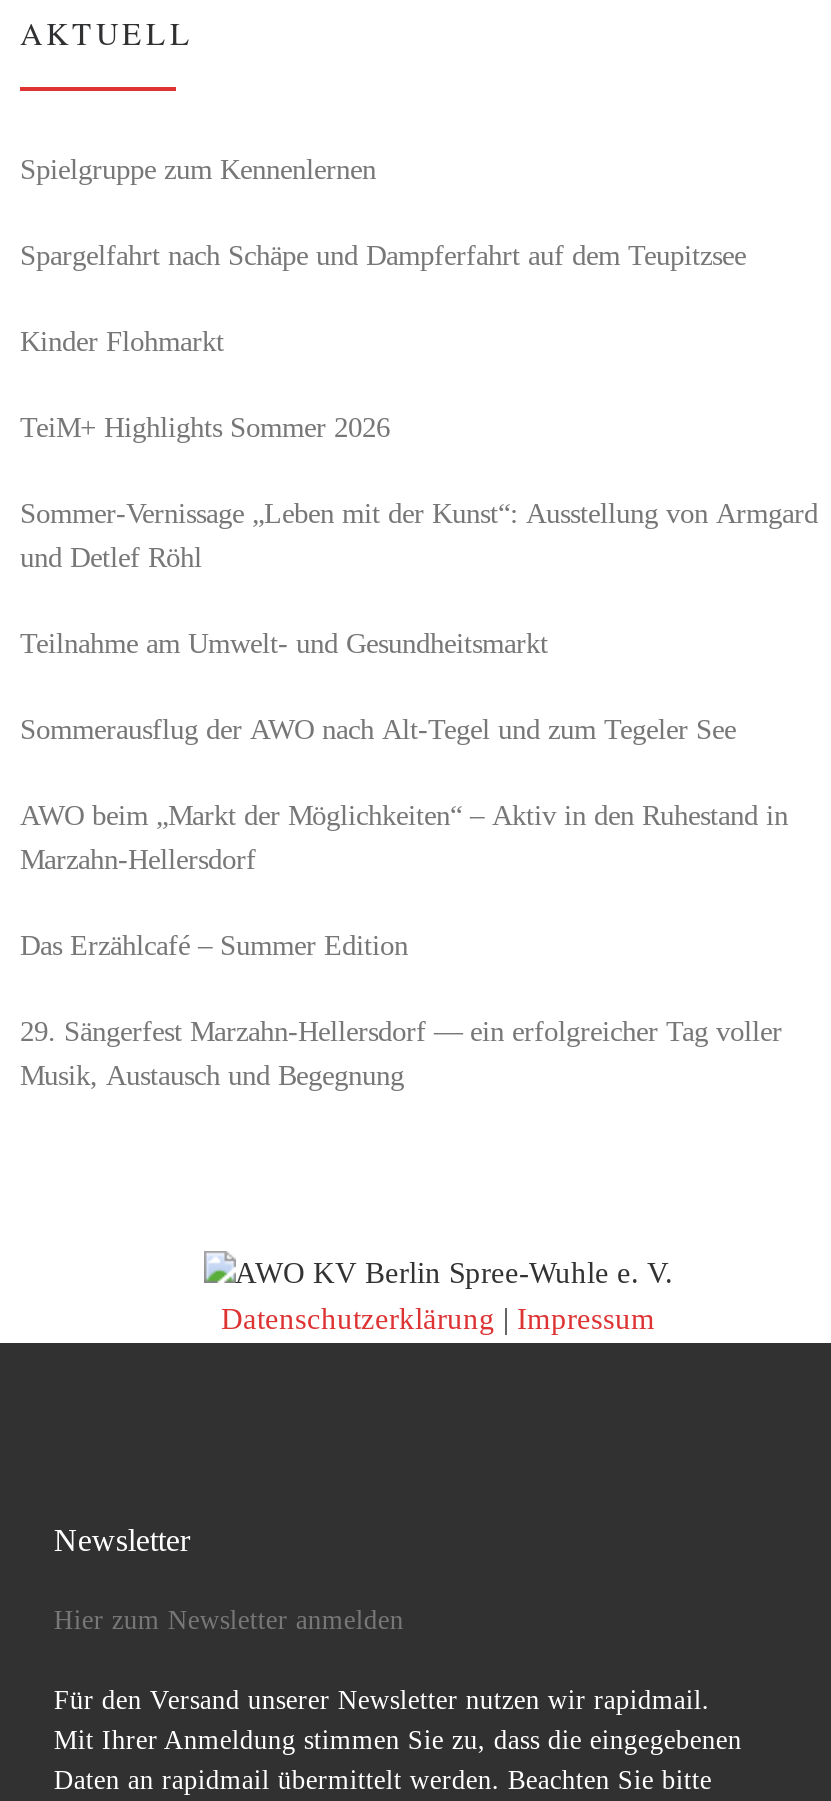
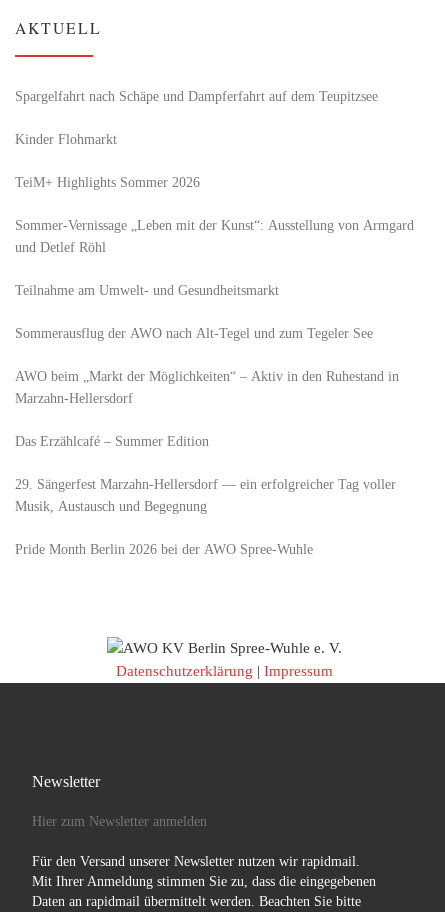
[20,152,376,184] Spielgruppe zum Kennenlernen -> none
moved [20,238,818,1090] -> [15,88,414,514]: Spargelfahrt nach Schäpe und Dampferfahrt auf dem Teupitzsee | Kinder Flohmarkt | TeiM+ Highlights Sommer 2026 | ... | 29. Sängerfest Marzahn-Hellersdorf — ein erfolgreicher Tag voller | Musik, Austausch und Begegnung
none -> [15,541,313,557] Pride Month Berlin 2026 bei der AWO Spree-Wuhle

